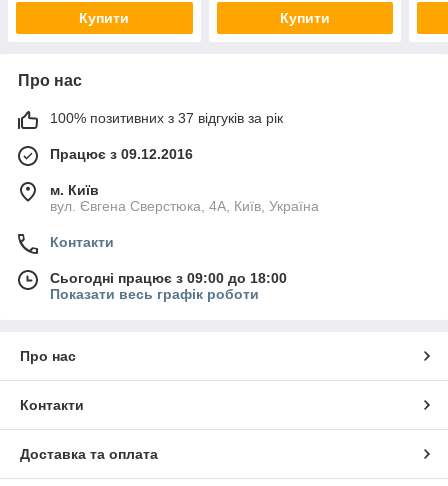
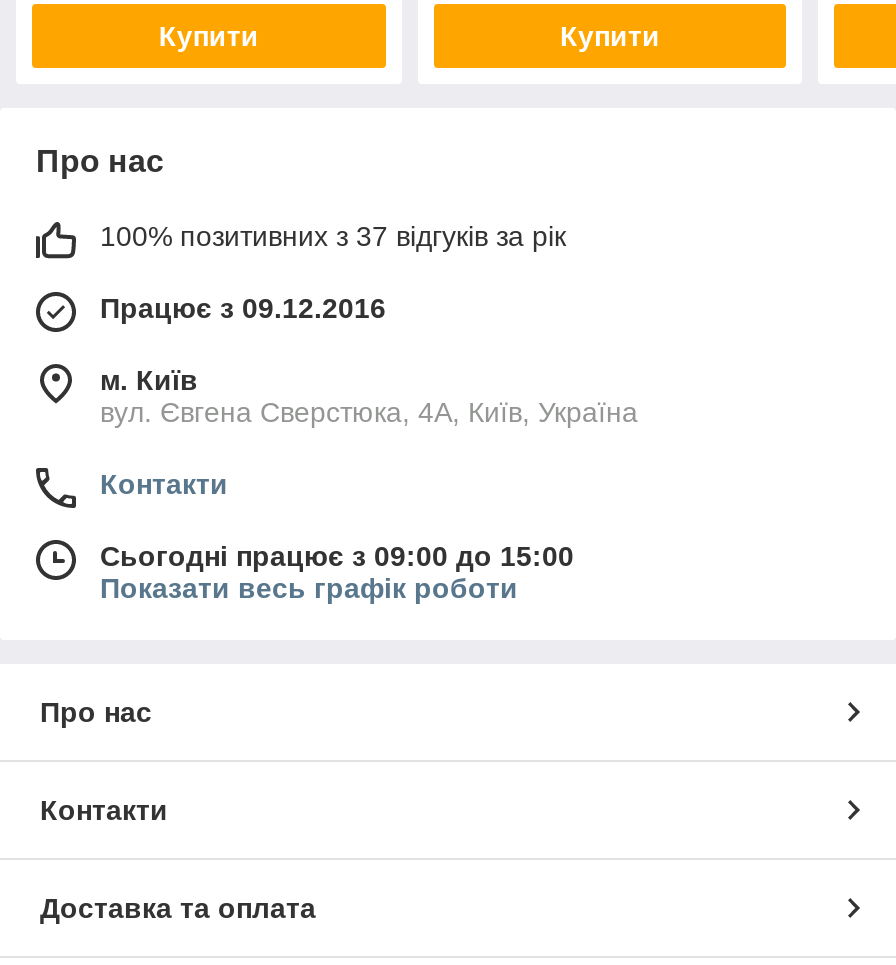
[50,270,287,286] Сьогодні працює з 09:00 до 18:00 -> [100,541,574,573] Сьогодні працює з 09:00 до 15:00

